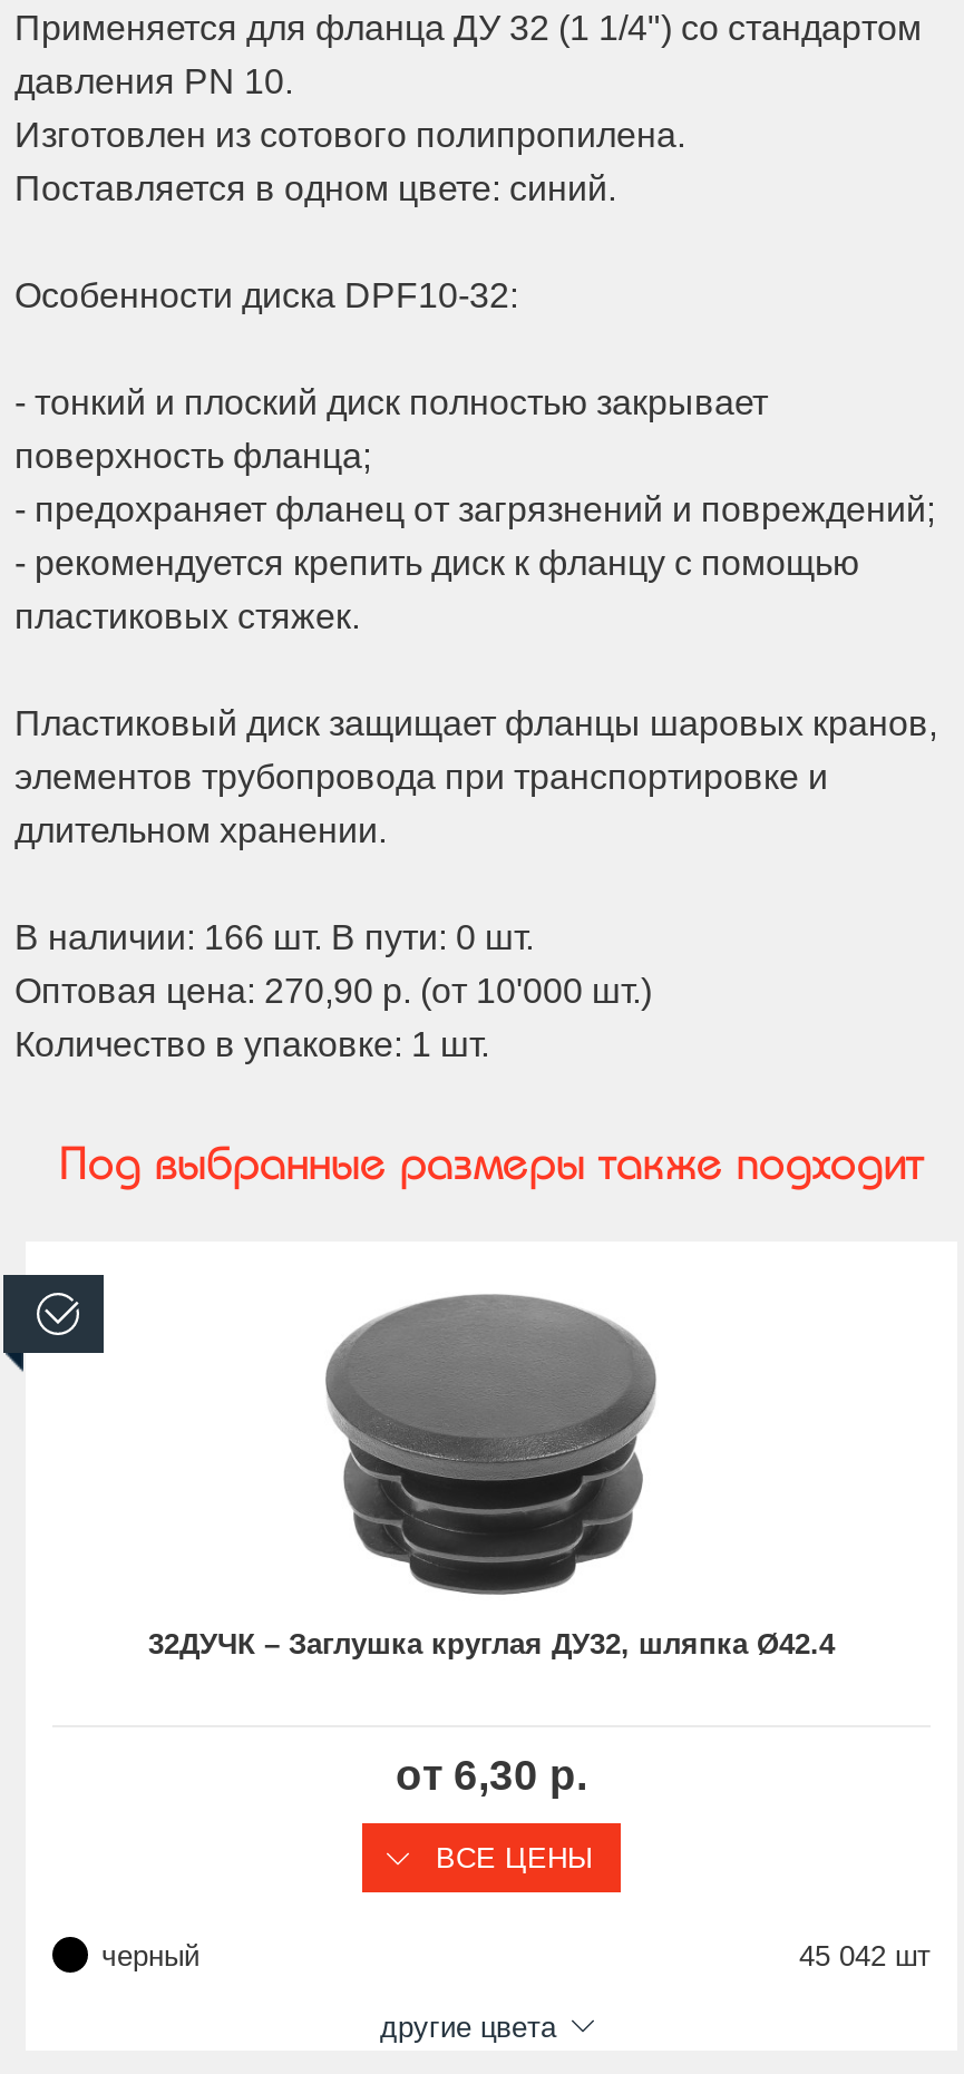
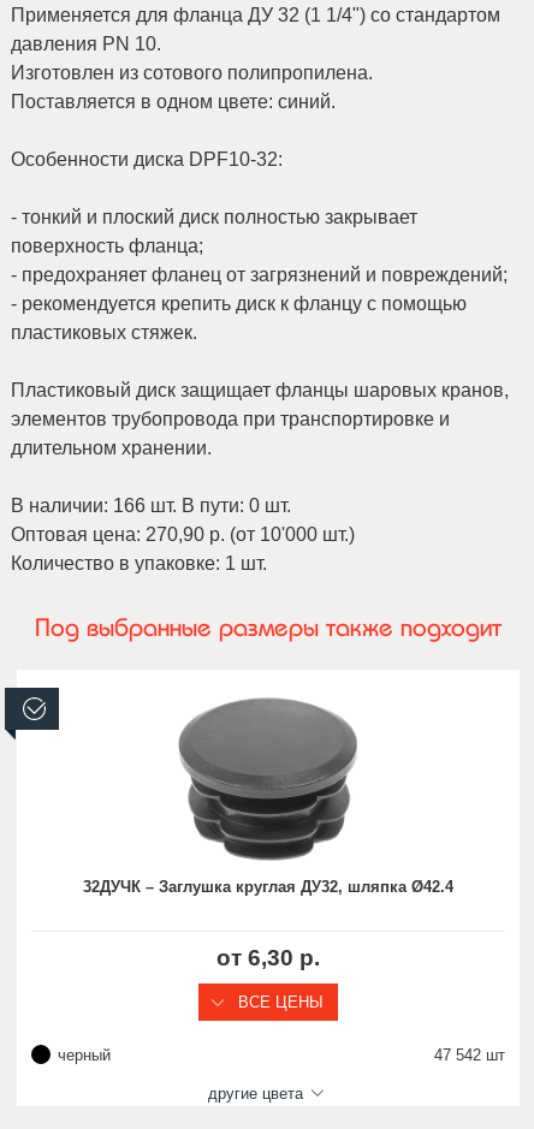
[799,1940,931,1973] 45 042 шт -> [434,1046,505,1064] 47 542 шт

